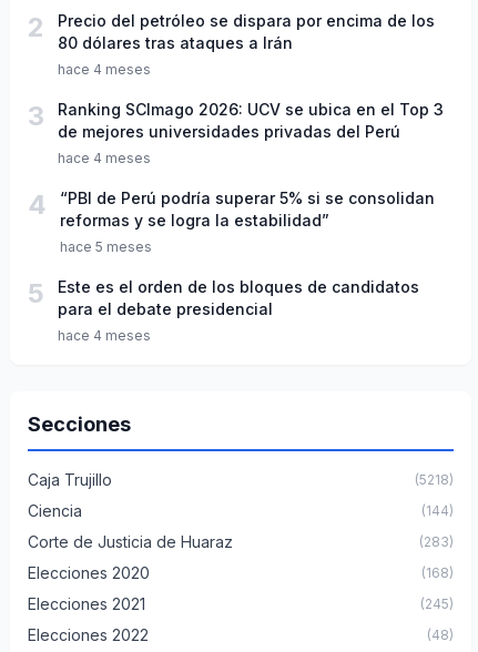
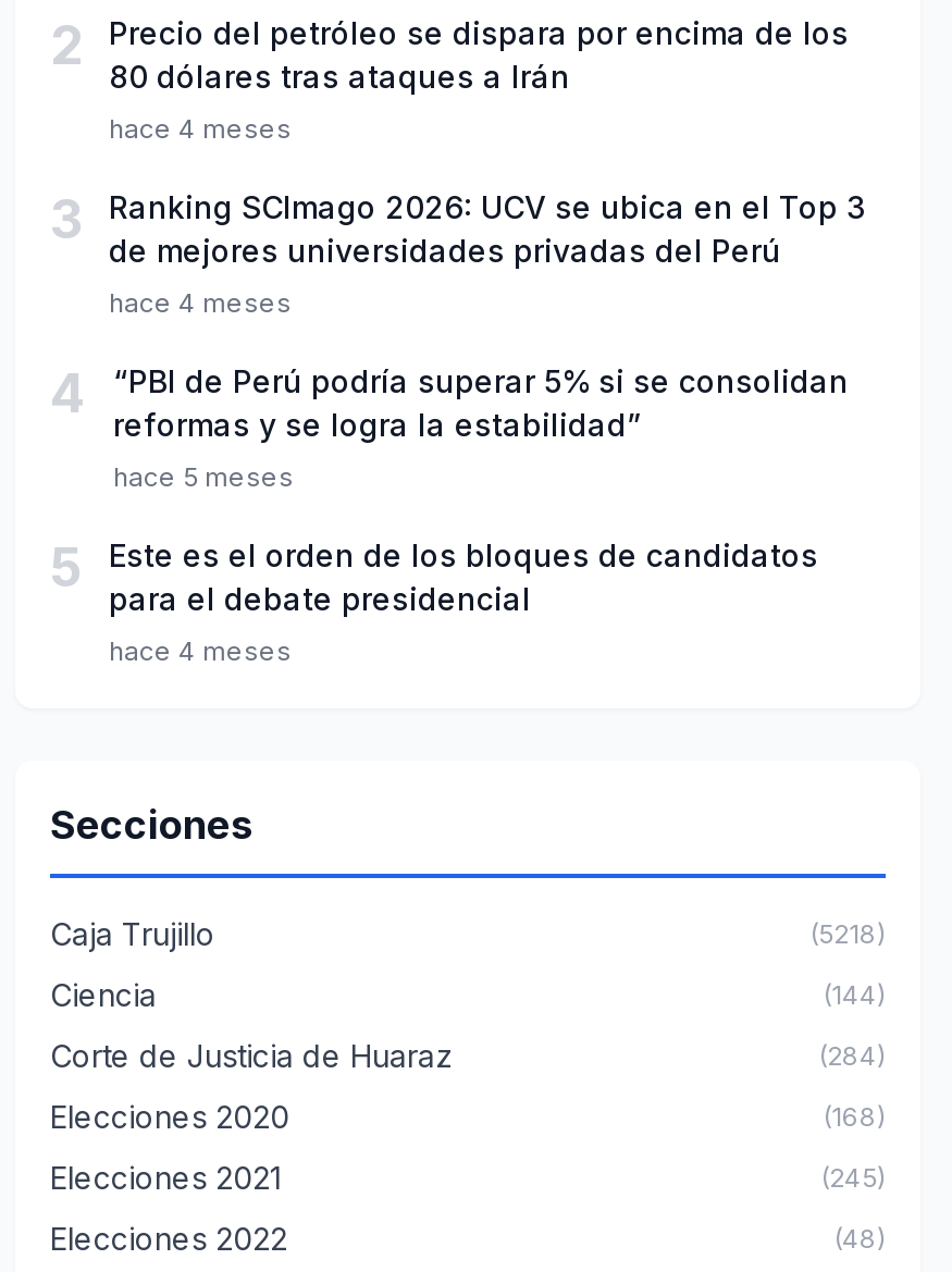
[419,534,454,550] (283) -> [818,1040,886,1072] (284)

